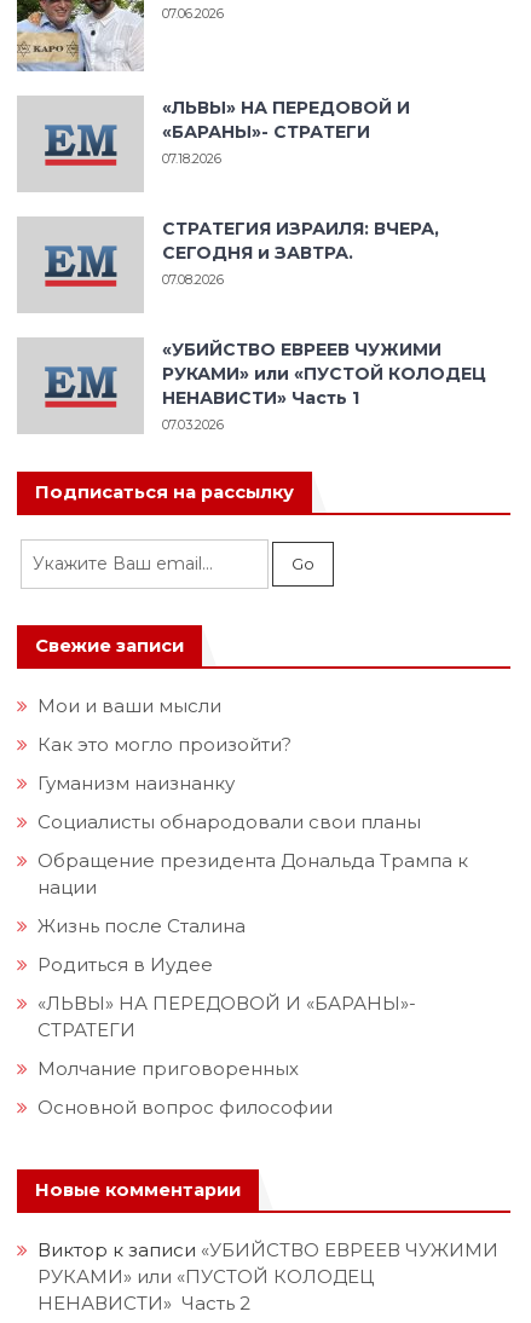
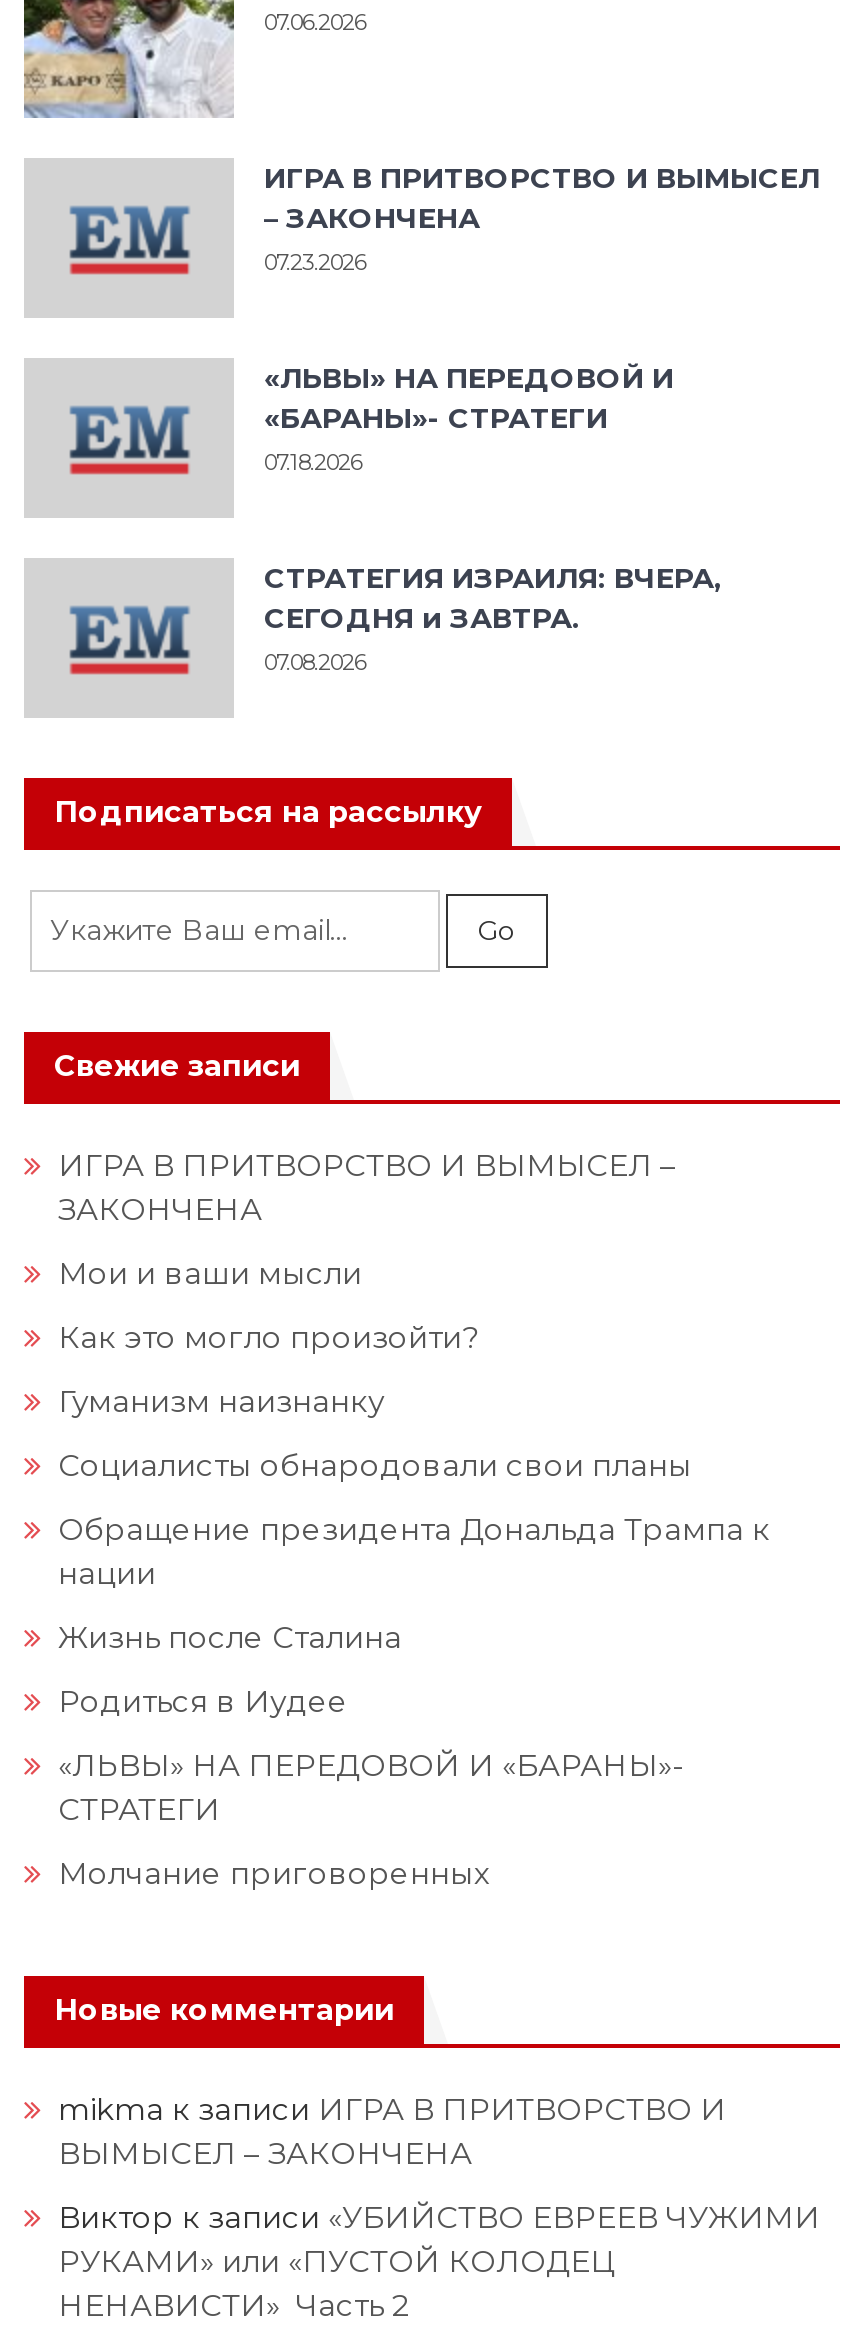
none -> [264,159,820,275] ИГРА В ПРИТВОРСТВО И ВЫМЫСЕЛ | – ЗАКОНЧЕНА | 07.23.2026
moved [162,96,439,287] -> [264,359,722,675]: «ЛЬВЫ» НА ПЕРЕДОВОЙ И | «БАРАНЫ»- СТРАТЕГИ | 07.18.2026 | СТРАТЕГИЯ ИЗРАИЛЯ: ВЧЕРА, | СЕГОДНЯ и ЗАВТРА. | 07.08.2026
[162,338,486,433] «УБИЙСТВО ЕВРЕЕВ ЧУЖИМИ | РУКАМИ» или «ПУСТОЙ КОЛОДЕЦ | НЕНАВИСТИ» Часть 1 | 07.03.2026 -> none
none -> [58,1145,676,1227] ИГРА В ПРИТВОРСТВО И ВЫМЫСЕЛ – | ЗАКОНЧЕНА
[37,1095,333,1118] Основной вопрос философии -> none
none -> [58,2089,726,2171] mikma к записи ИГРА В ПРИТВОРСТВО И | ВЫМЫСЕЛ – ЗАКОНЧЕНА

